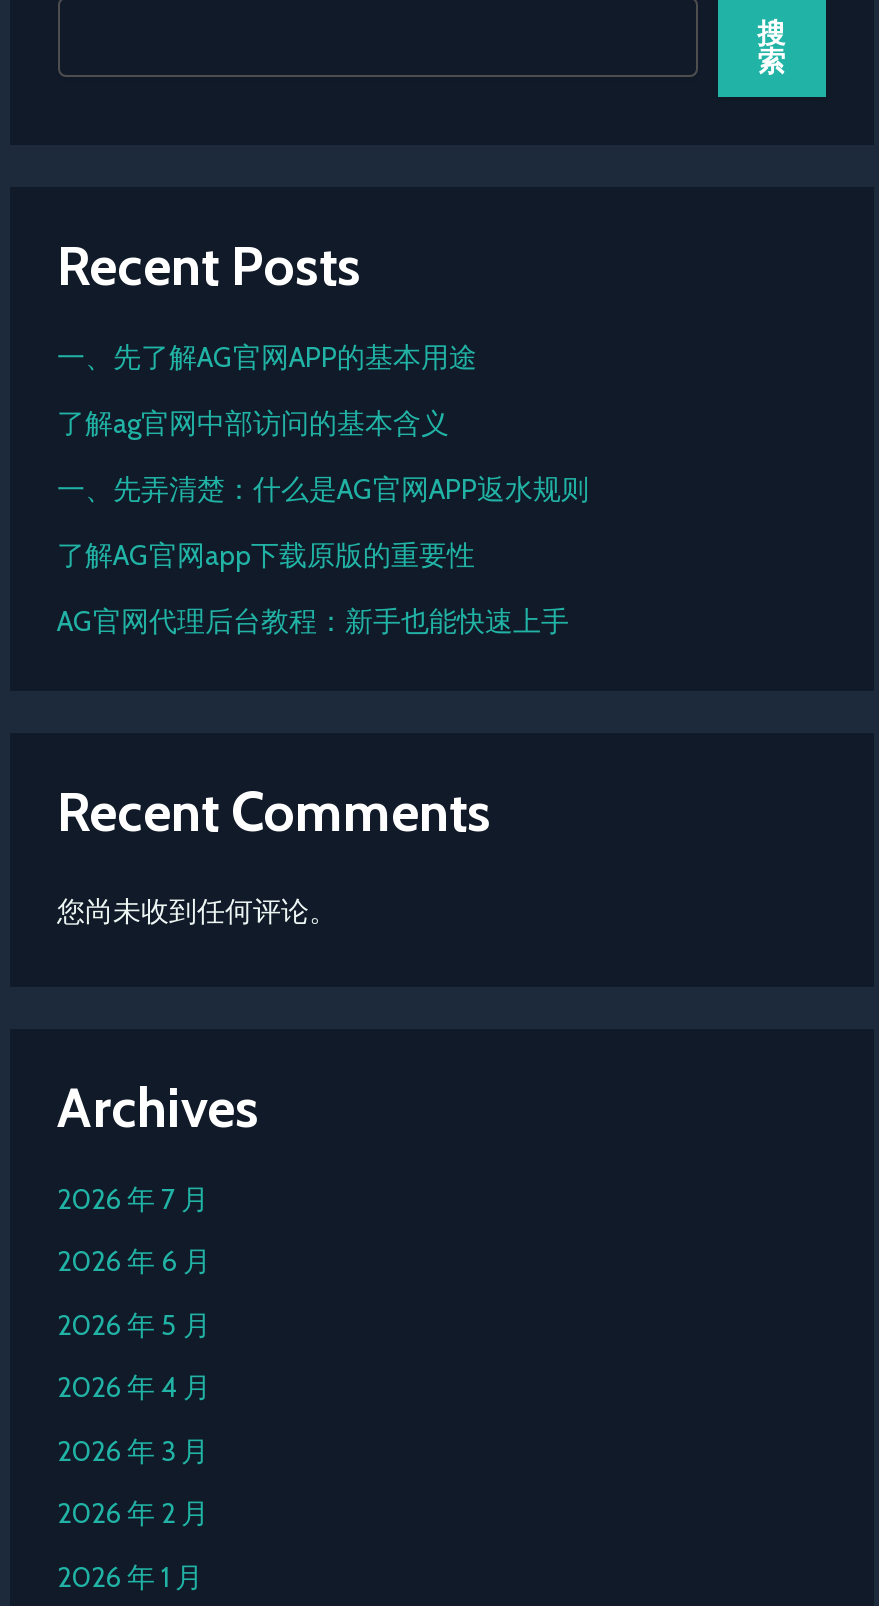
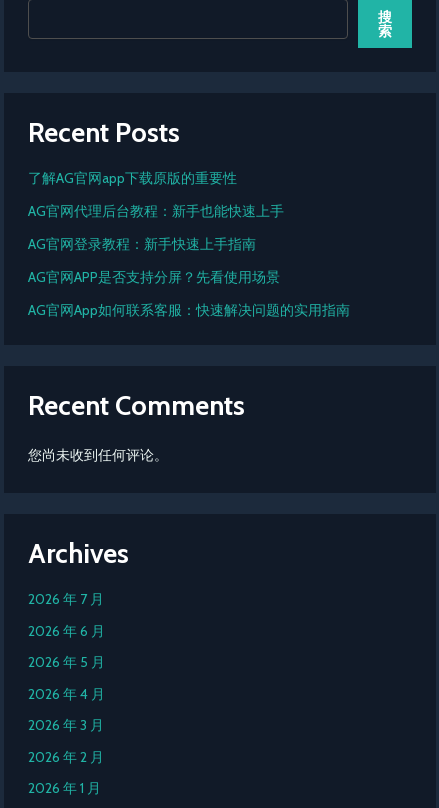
[57,339,589,507] 一、先了解AG官网APP的基本用途 | 了解ag官网中部访问的基本含义 | 一、先弄清楚：什么是AG官网APP返水规则 -> none
moved [57,537,569,639] -> [27,169,283,220]: 了解AG官网app下载原版的重要性 | AG官网代理后台教程：新手也能快速上手
none -> [27,235,349,319] AG官网登录教程：新手快速上手指南 | AG官网APP是否支持分屏？先看使用场景 | AG官网App如何联系客服：快速解决问题的实用指南

